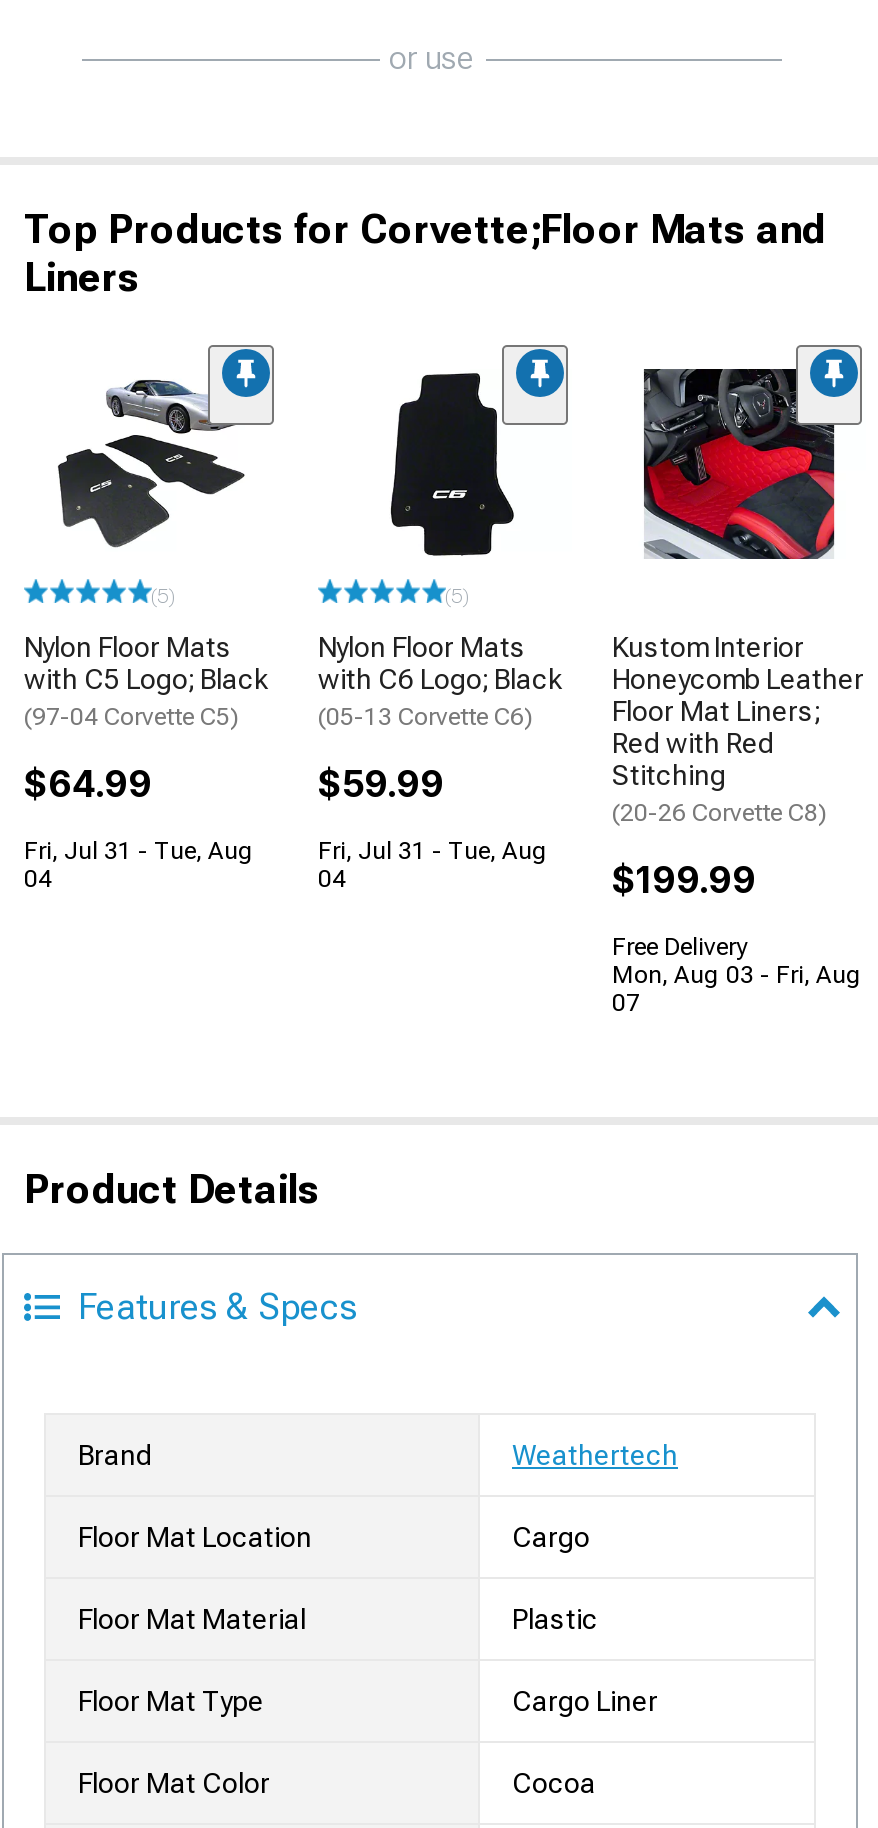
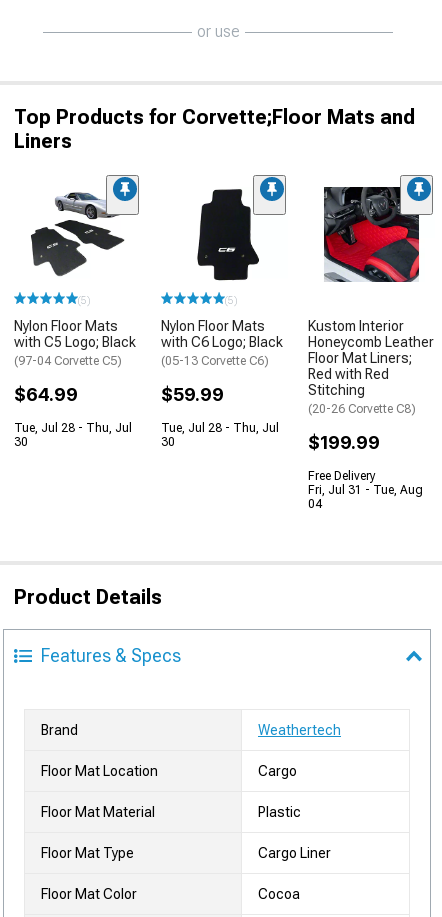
[24,837,254,865] Fri, Jul 31 - Tue, Aug -> [14,421,132,435] Tue, Jul 28 - Thu, Jul
[318,837,548,865] Fri, Jul 31 - Tue, Aug -> [161,421,279,435] Tue, Jul 28 - Thu, Jul
[24,865,52,893] 04 -> [14,435,28,449] 30
[318,865,346,893] 04 -> [161,435,175,449] 30
[612,961,862,989] Mon, Aug 03 - Fri, Aug -> [308,483,423,497] Fri, Jul 31 - Tue, Aug
[612,989,640,1017] 07 -> [308,497,322,511] 04

